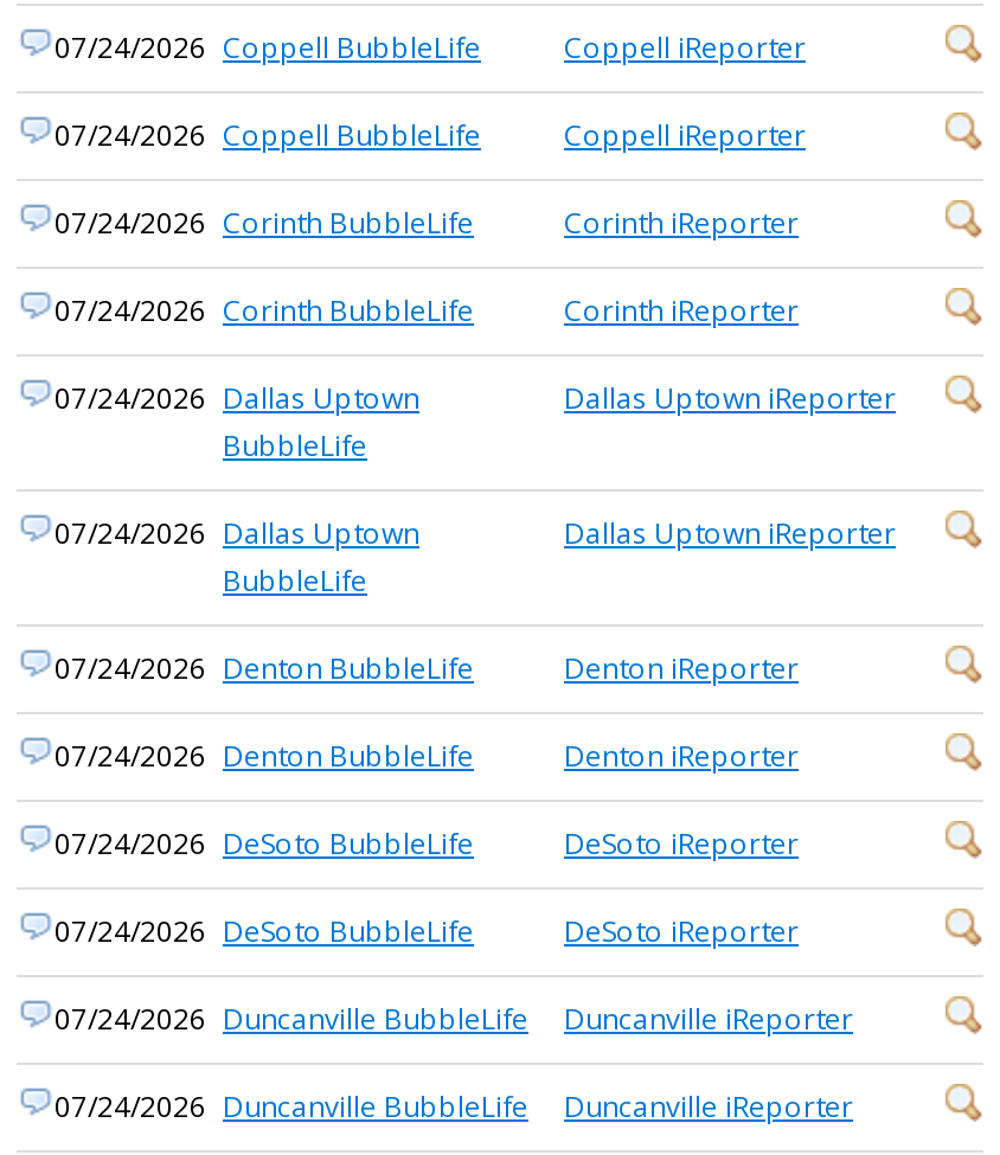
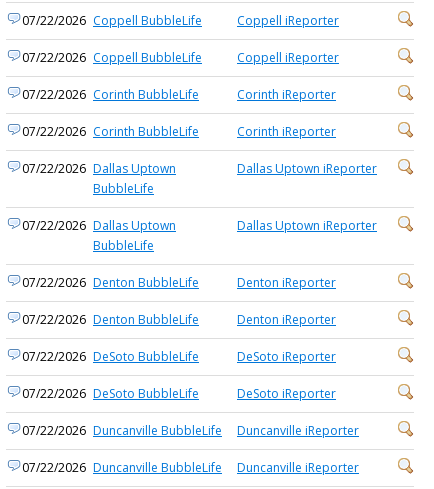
[55,27,481,68] 07/24/2026 Coppell BubbleLife -> [22,12,202,29] 07/22/2026 Coppell BubbleLife
[55,115,481,155] 07/24/2026 Coppell BubbleLife -> [22,49,202,66] 07/22/2026 Coppell BubbleLife
[55,203,474,243] 07/24/2026 Corinth BubbleLife -> [22,86,199,103] 07/22/2026 Corinth BubbleLife
[55,290,474,331] 07/24/2026 Corinth BubbleLife -> [22,123,199,140] 07/22/2026 Corinth BubbleLife
[55,378,419,418] 07/24/2026 Dallas Uptown -> [22,160,176,177] 07/22/2026 Dallas Uptown
[55,513,419,553] 07/24/2026 Dallas Uptown -> [22,217,176,234] 07/22/2026 Dallas Uptown
[55,648,474,688] 07/24/2026 Denton BubbleLife -> [22,274,199,291] 07/22/2026 Denton BubbleLife
[55,736,474,776] 07/24/2026 Denton BubbleLife -> [22,311,199,328] 07/22/2026 Denton BubbleLife
[55,823,474,864] 07/24/2026 DeSoto BubbleLife -> [22,348,199,365] 07/22/2026 DeSoto BubbleLife
[55,911,474,951] 07/24/2026 DeSoto BubbleLife -> [22,385,199,402] 07/22/2026 DeSoto BubbleLife
[55,999,528,1039] 07/24/2026 Duncanville BubbleLife -> [22,422,222,439] 07/22/2026 Duncanville BubbleLife
[55,1086,528,1127] 07/24/2026 Duncanville BubbleLife -> [22,459,222,476] 07/22/2026 Duncanville BubbleLife

